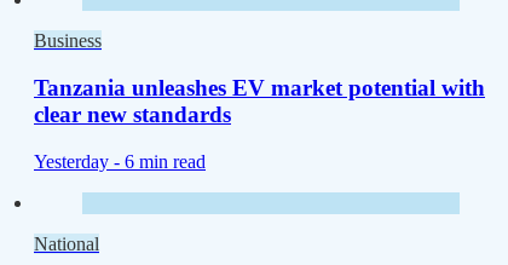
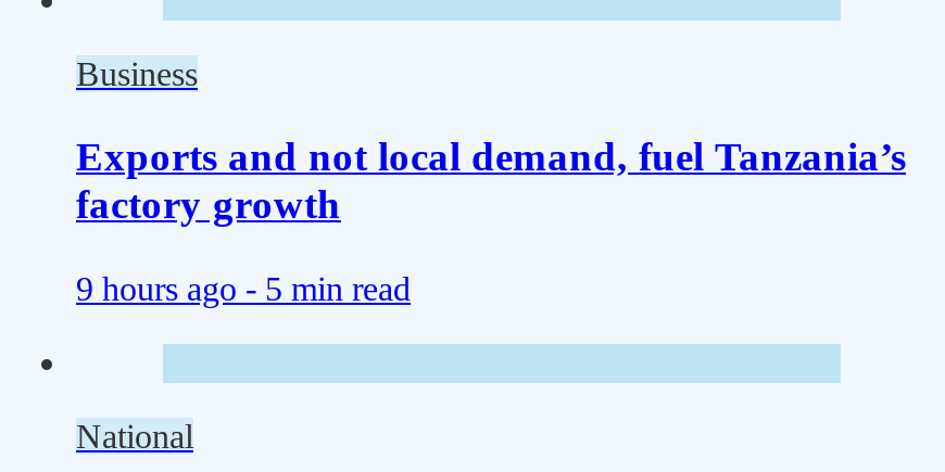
[34,75,485,127] Tanzania unleashes EV market potential with | clear new standards -> [76,135,906,228] Exports and not local demand, fuel Tanzania’s | factory growth
[34,151,206,171] Yesterday - 6 min read -> [76,271,411,308] 9 hours ago - 5 min read

